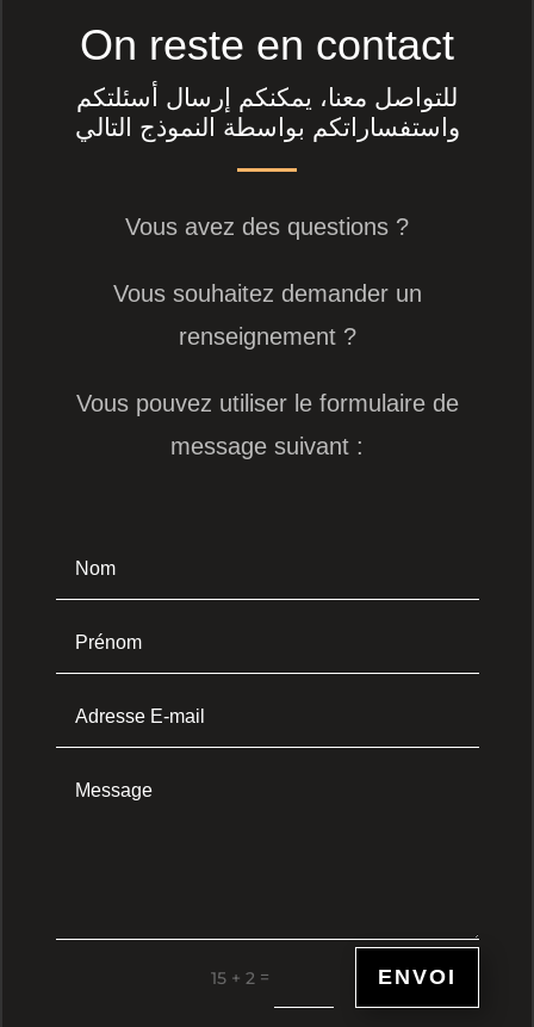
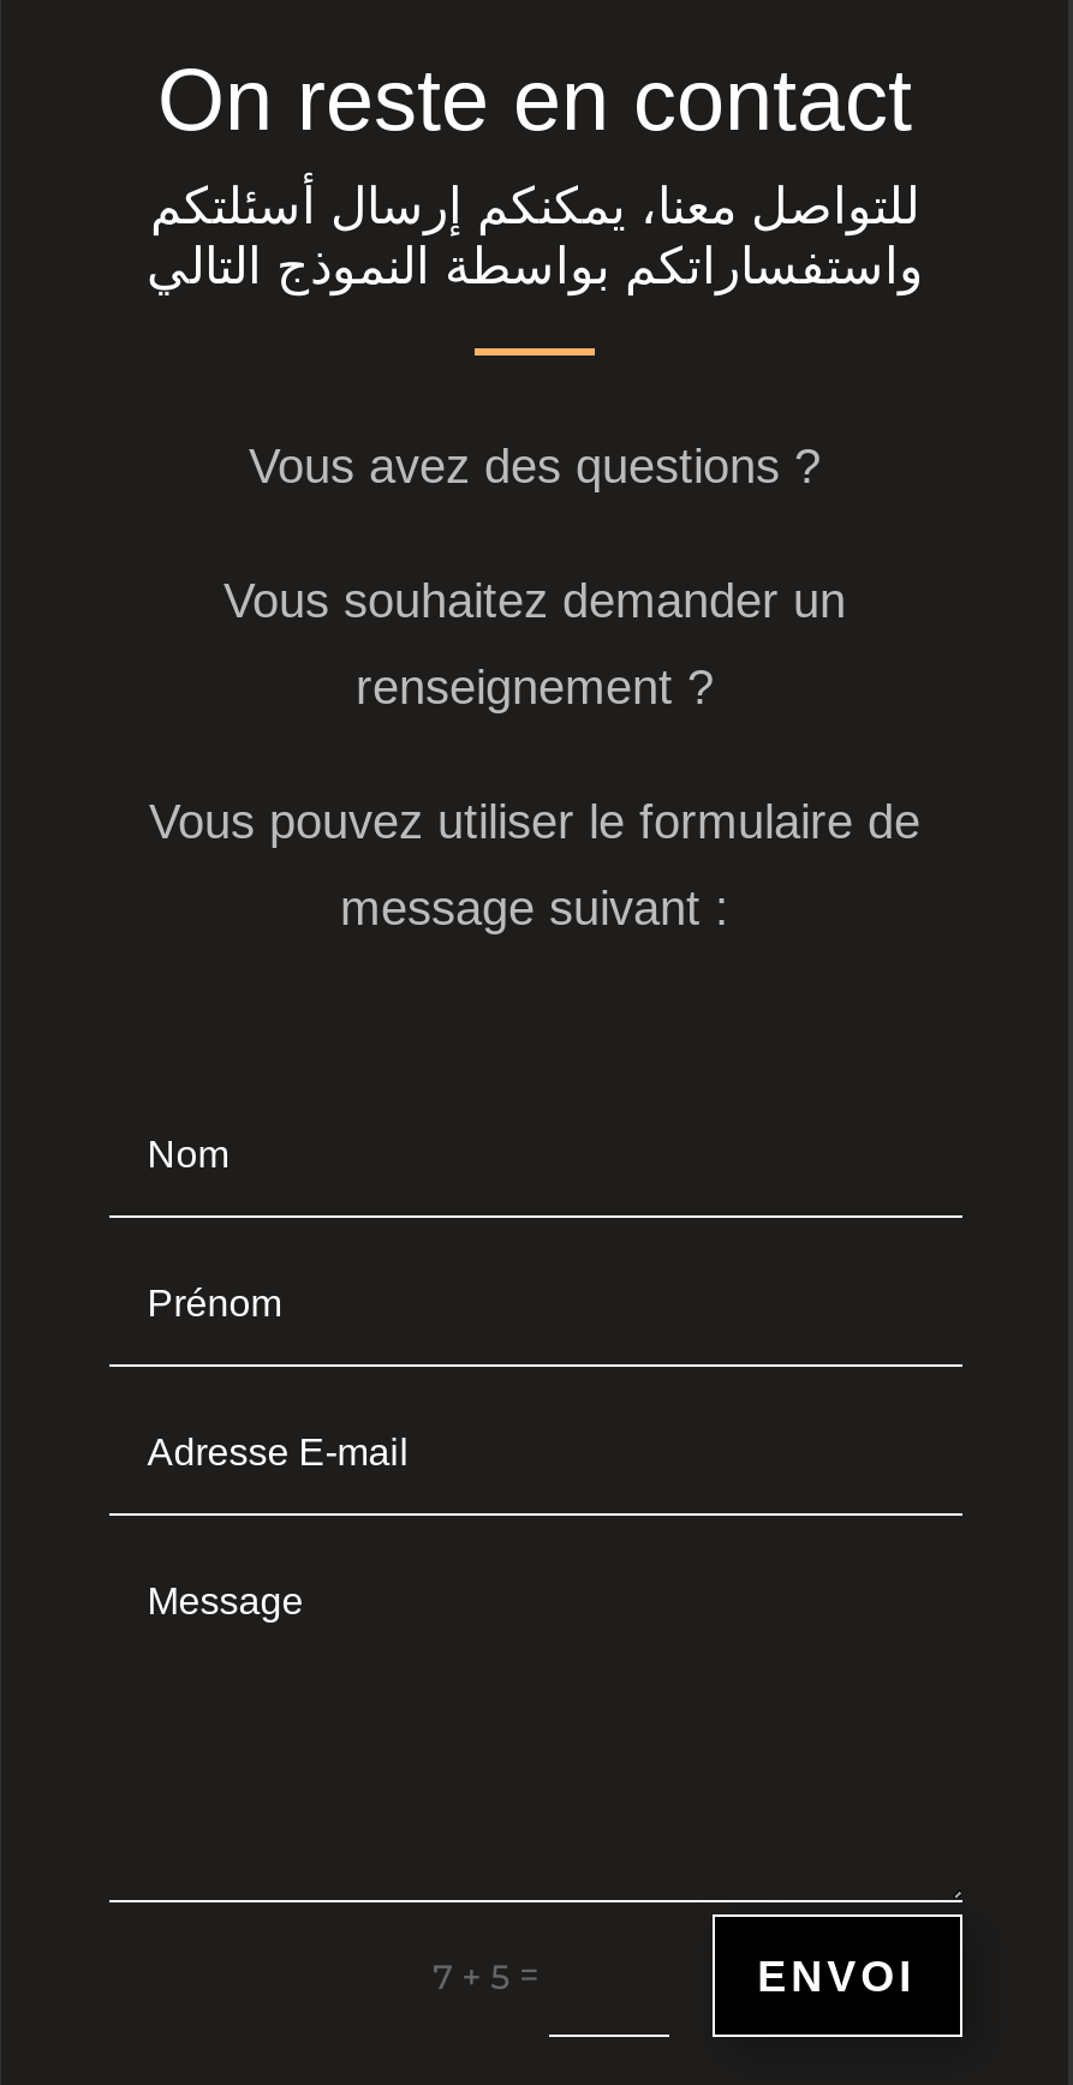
[211,966,274,988] 15 + 2 = -> [433,1954,548,2000] 7 + 5 =

